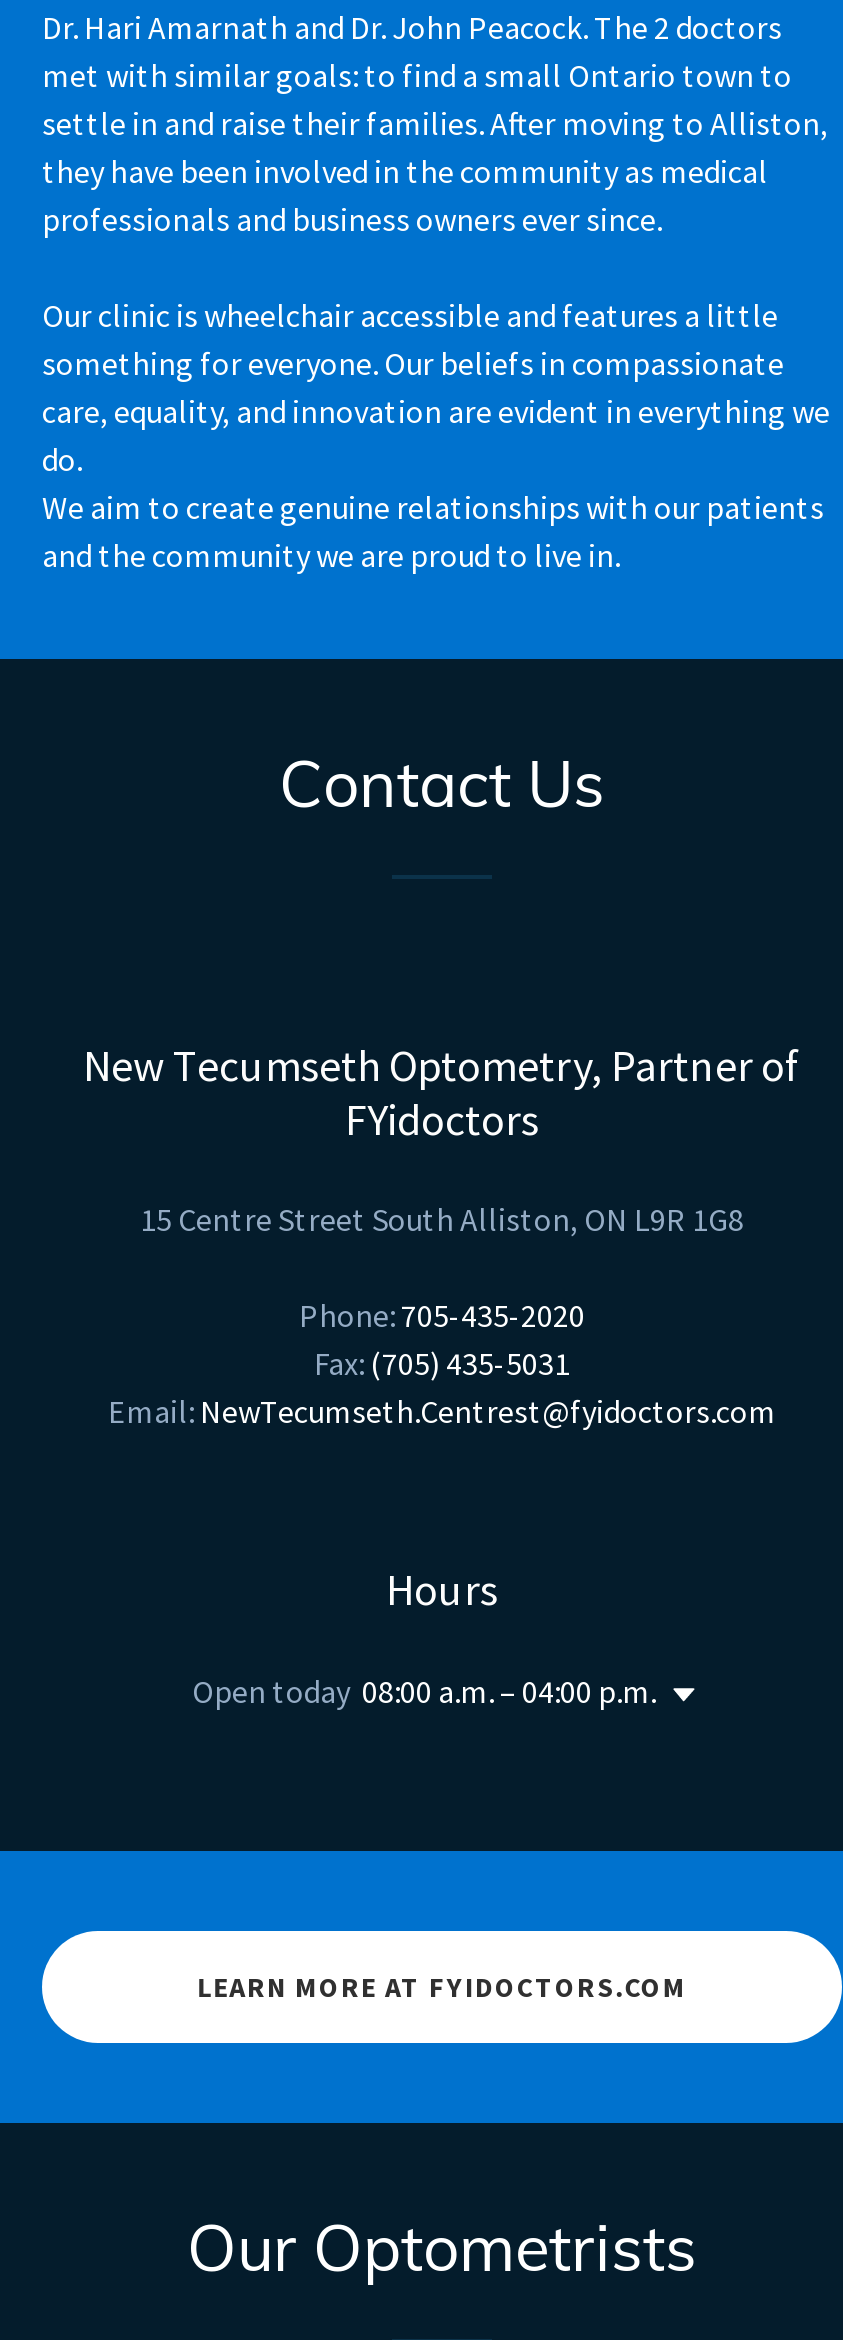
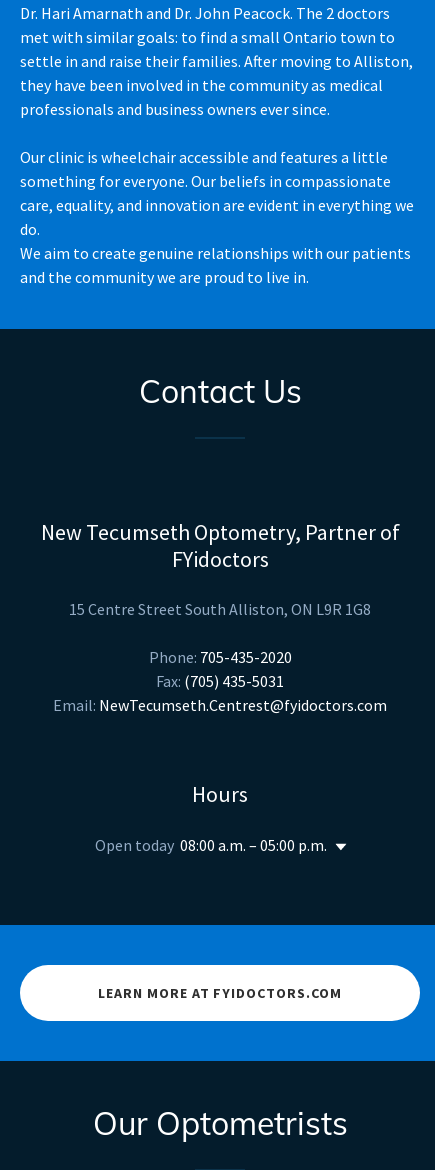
[192,1670,656,1710] Open today 08:00 a.m. – 04:00 p.m. -> [95,835,327,855] Open today 08:00 a.m. – 05:00 p.m.

